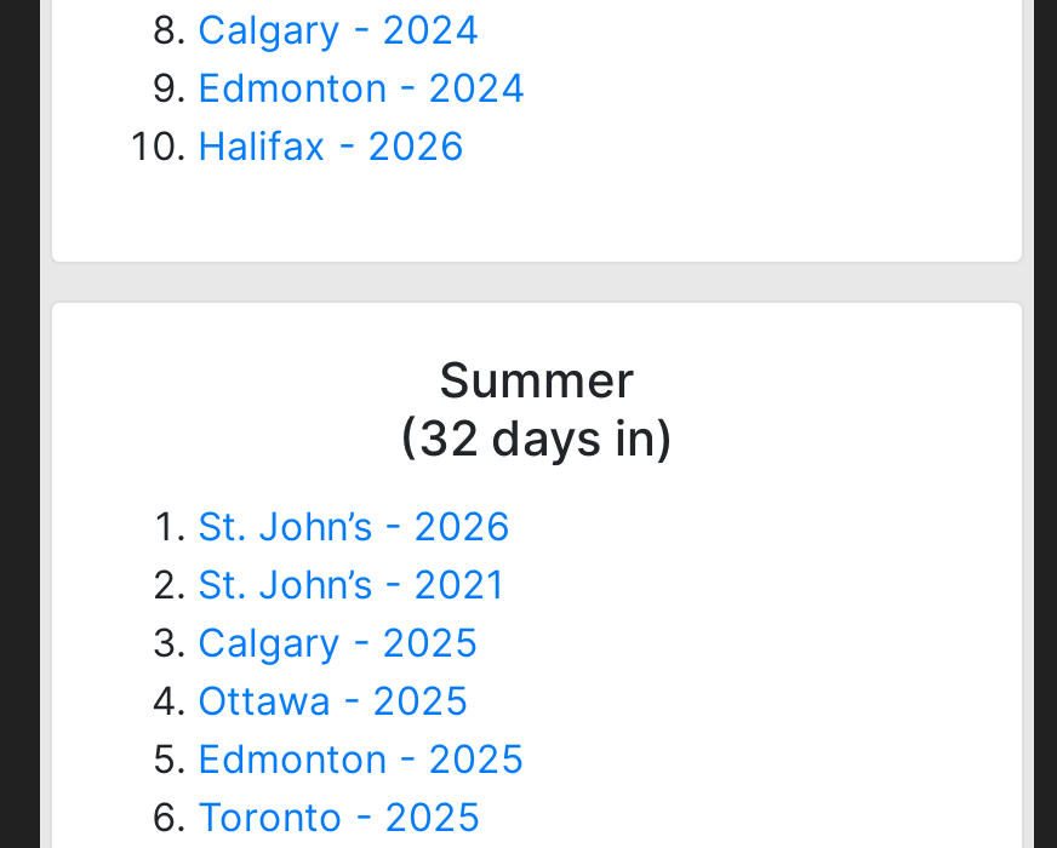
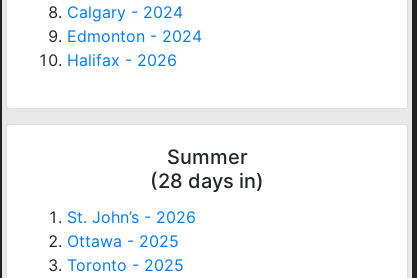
[399,409,675,468] (32 days in) -> [150,169,264,193] (28 days in)
[198,560,503,666] St. John’s - 2021 | Calgary - 2025 -> none
[198,734,525,783] Edmonton - 2025 -> none

